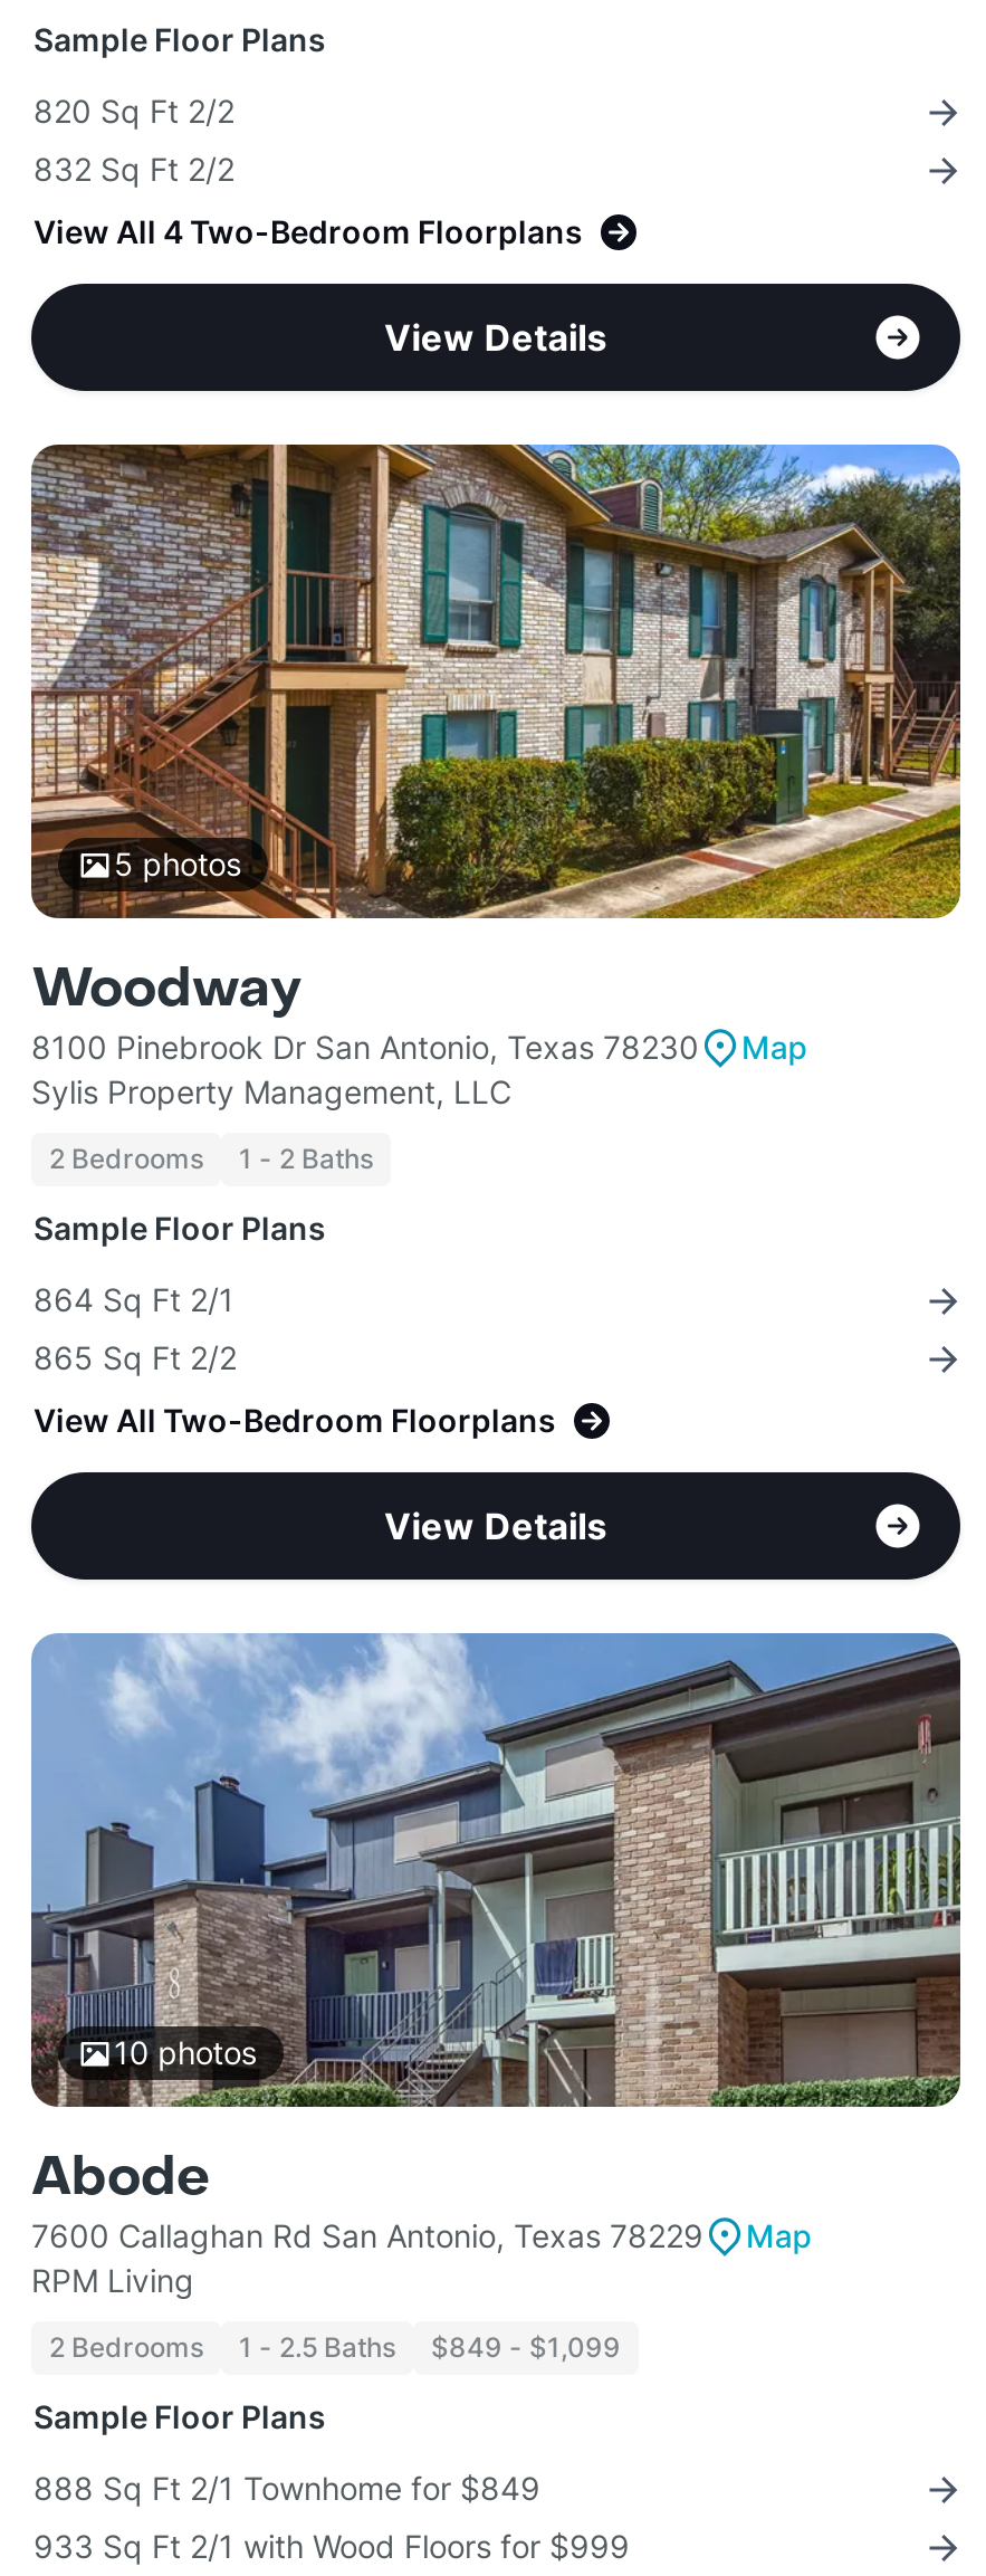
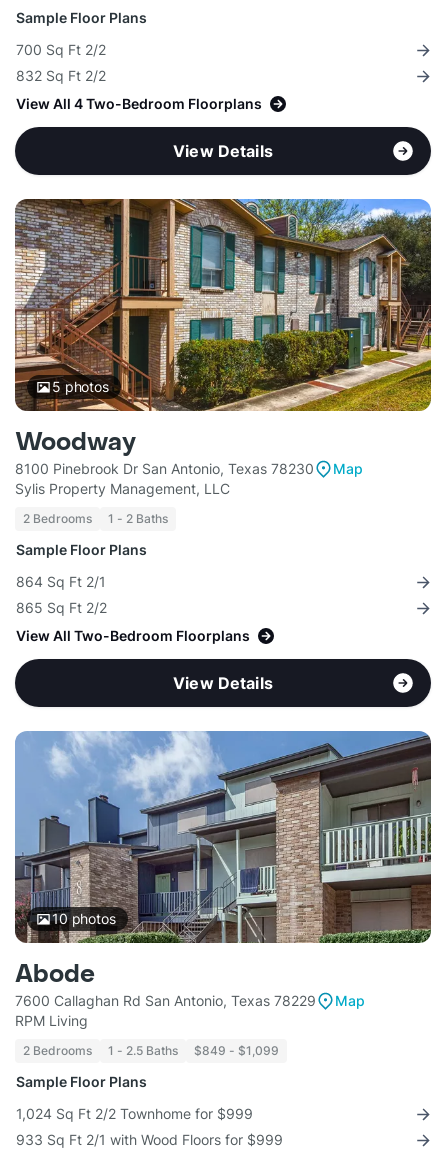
[33,92,234,130] 820 Sq Ft 2/2 -> [16,41,106,58] 700 Sq Ft 2/2
[33,2469,540,2507] 888 Sq Ft 2/1 Townhome for $849 -> [16,1105,253,1122] 1,024 Sq Ft 2/2 Townhome for $999

